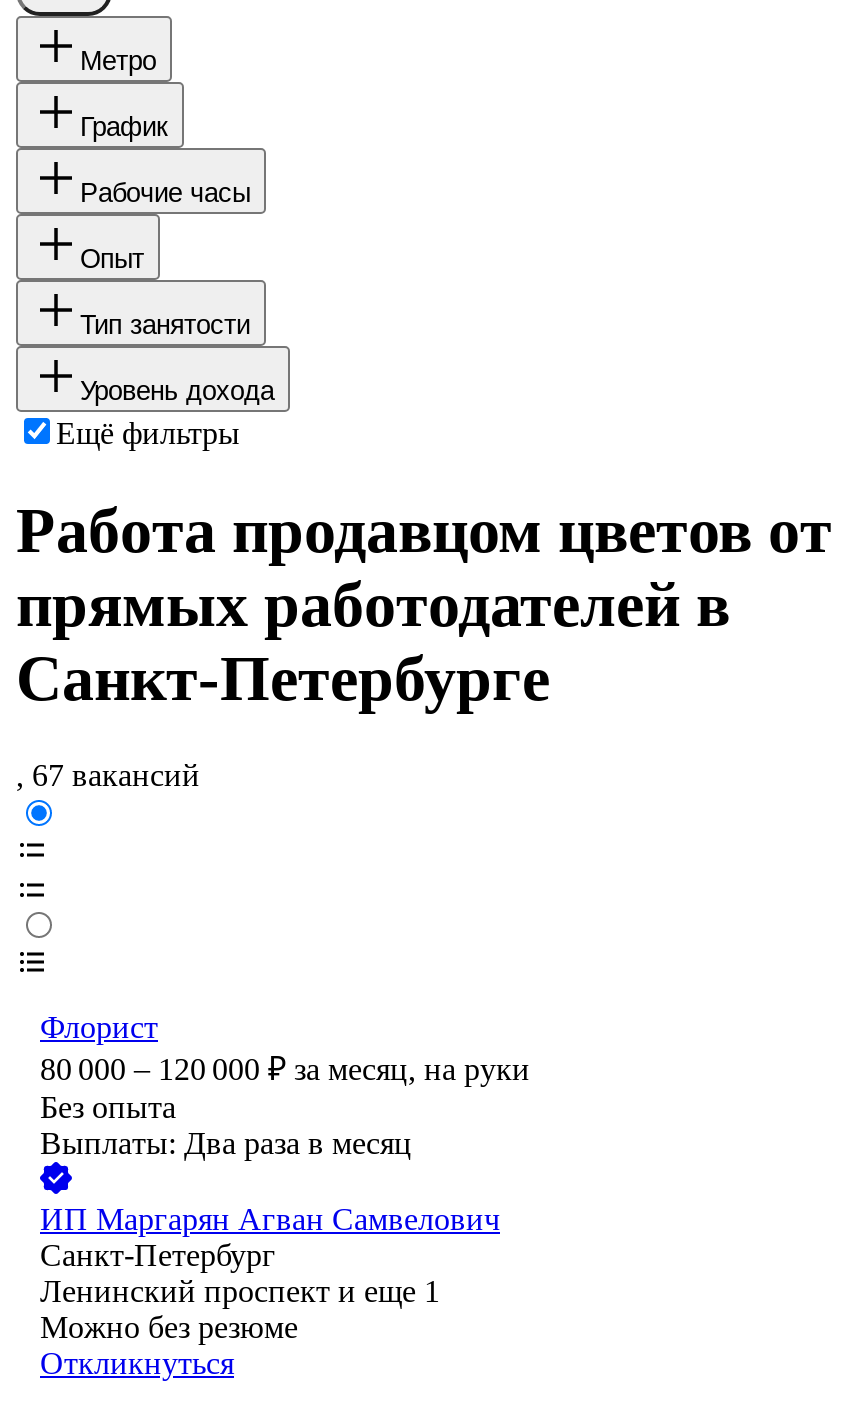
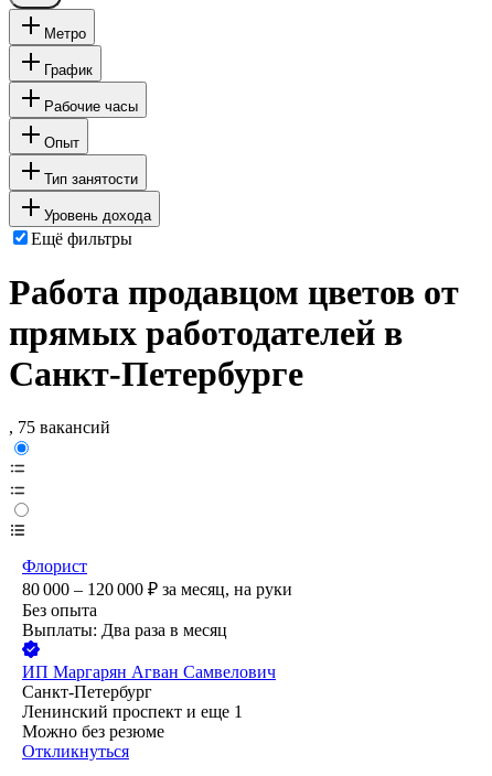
[16,759,200,793] , 67 вакансий -> [9,418,110,437] , 75 вакансий

